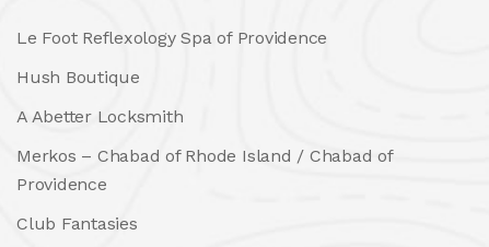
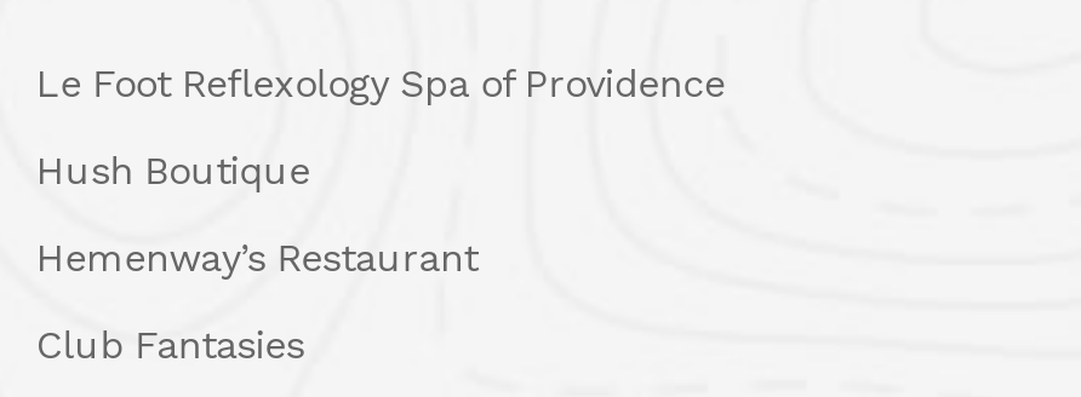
[16,106,392,194] A Abetter Locksmith | Merkos – Chabad of Rhode Island / Chabad of | Providence -> [36,234,477,280] Hemenway’s Restaurant

